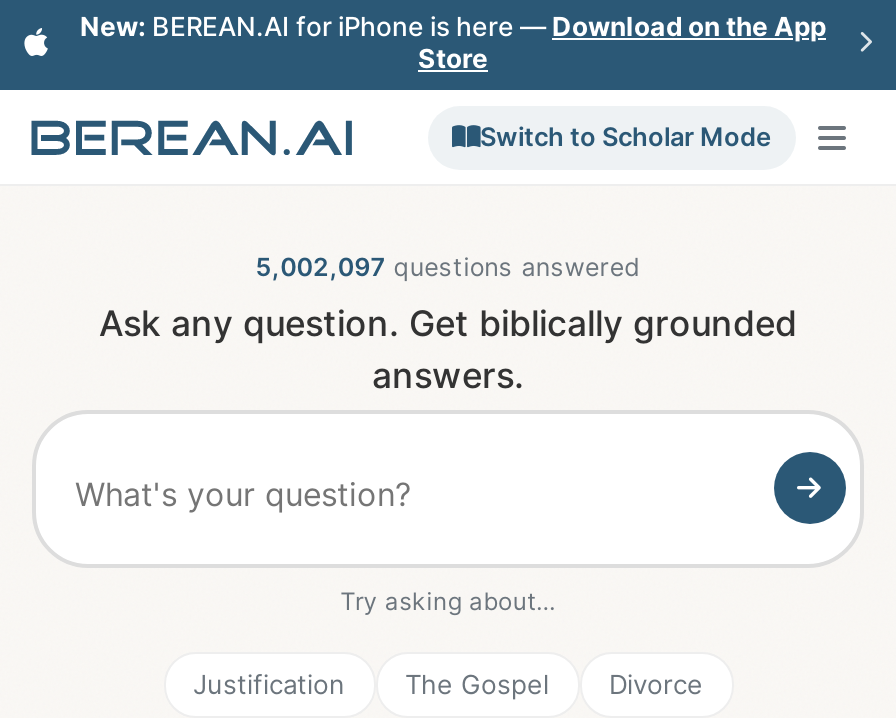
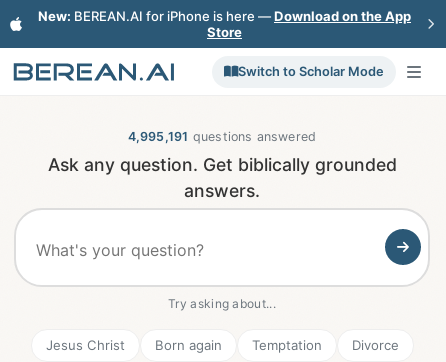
[255,252,641,282] 5,002,097 questions answered -> [128,129,316,144] 4,995,191 questions answered
[193,667,549,699] Justification | The Gospel -> [45,337,321,353] Jesus Christ | Born again | Temptation

